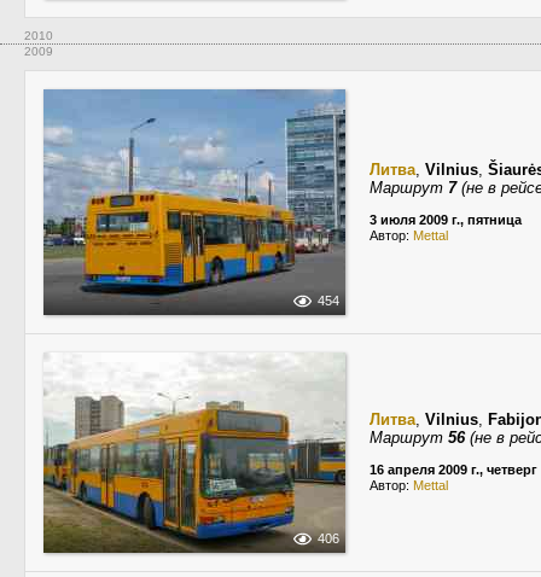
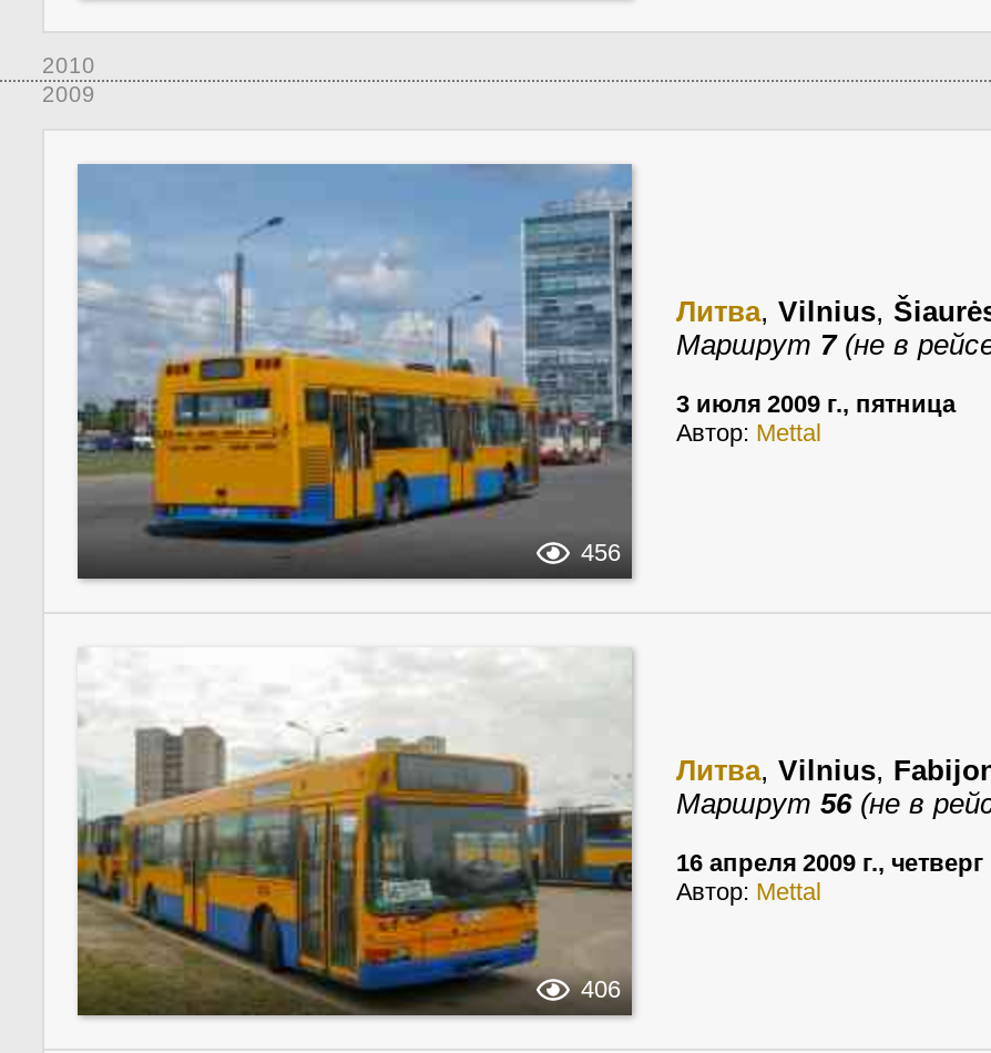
[318,293,339,308] 454 -> [581,539,621,565] 456

